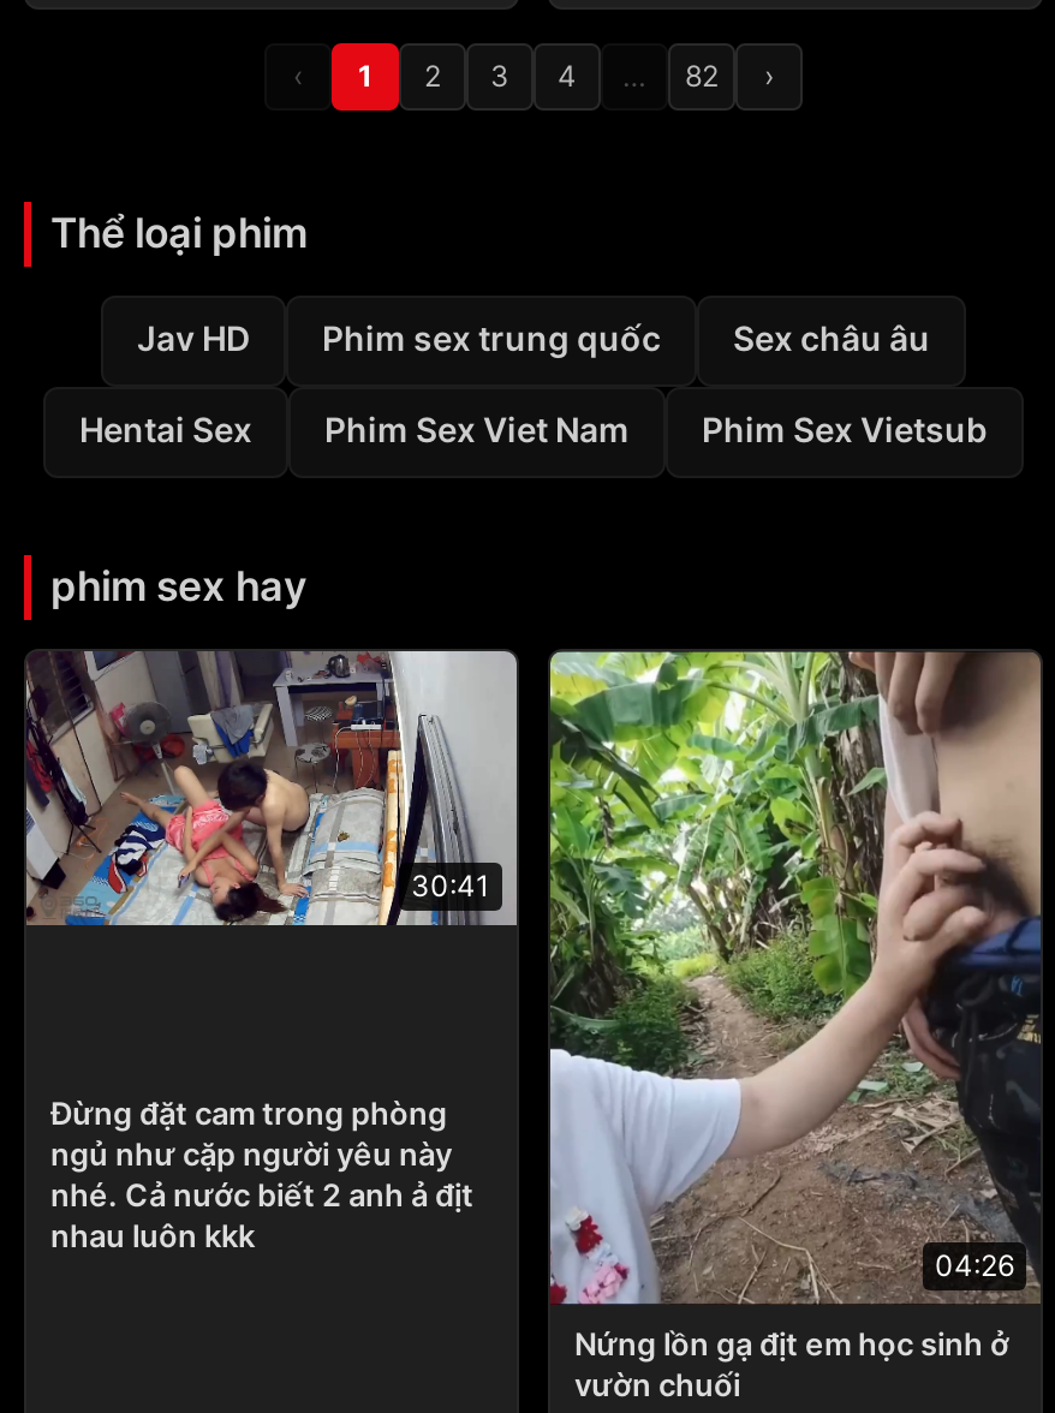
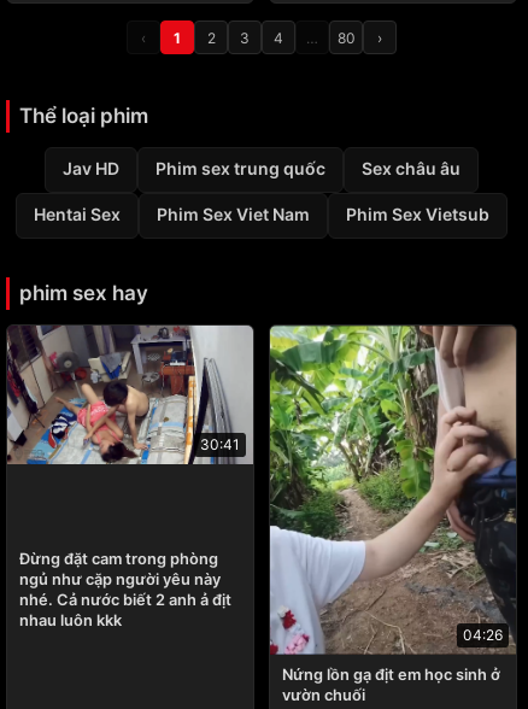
[685,58,719,94] 82 -> [337,29,355,47] 80

